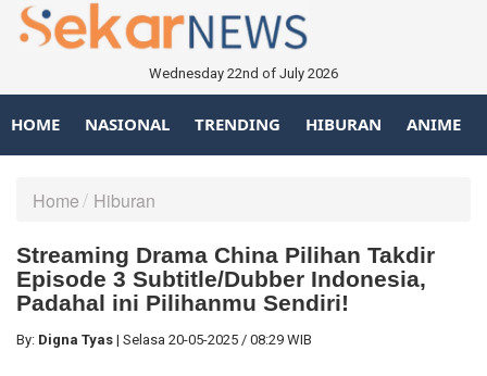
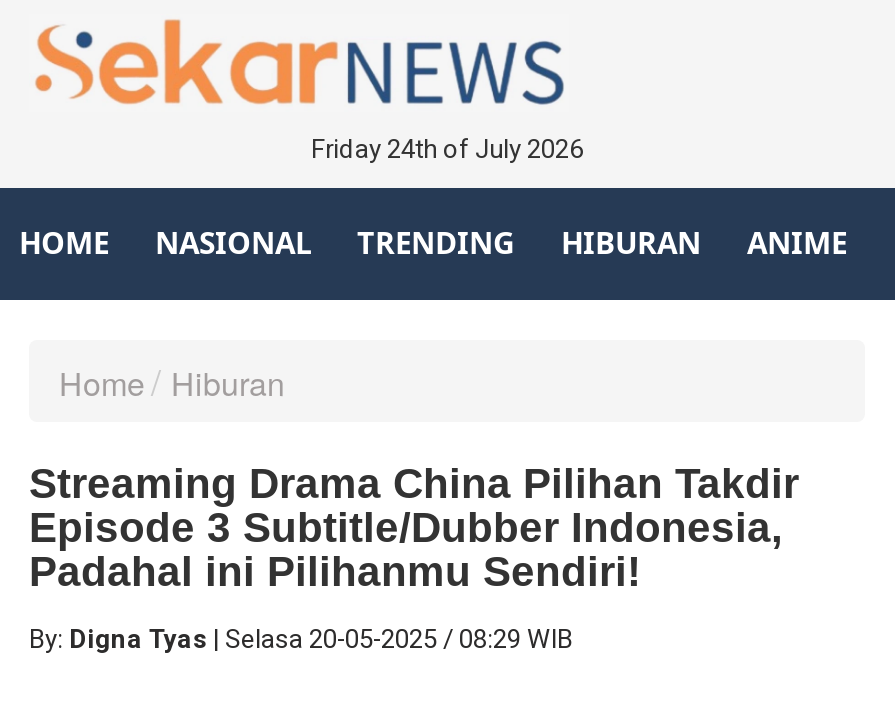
[149,65,338,81] Wednesday 22nd of July 2026 -> [311,133,583,163] Friday 24th of July 2026

